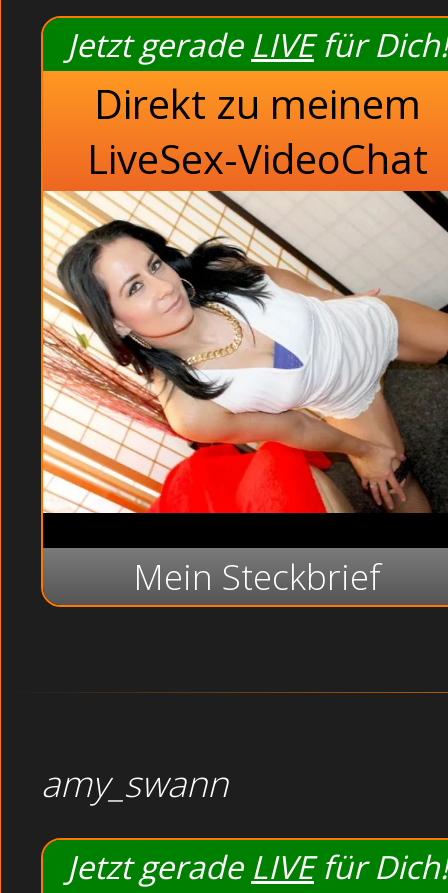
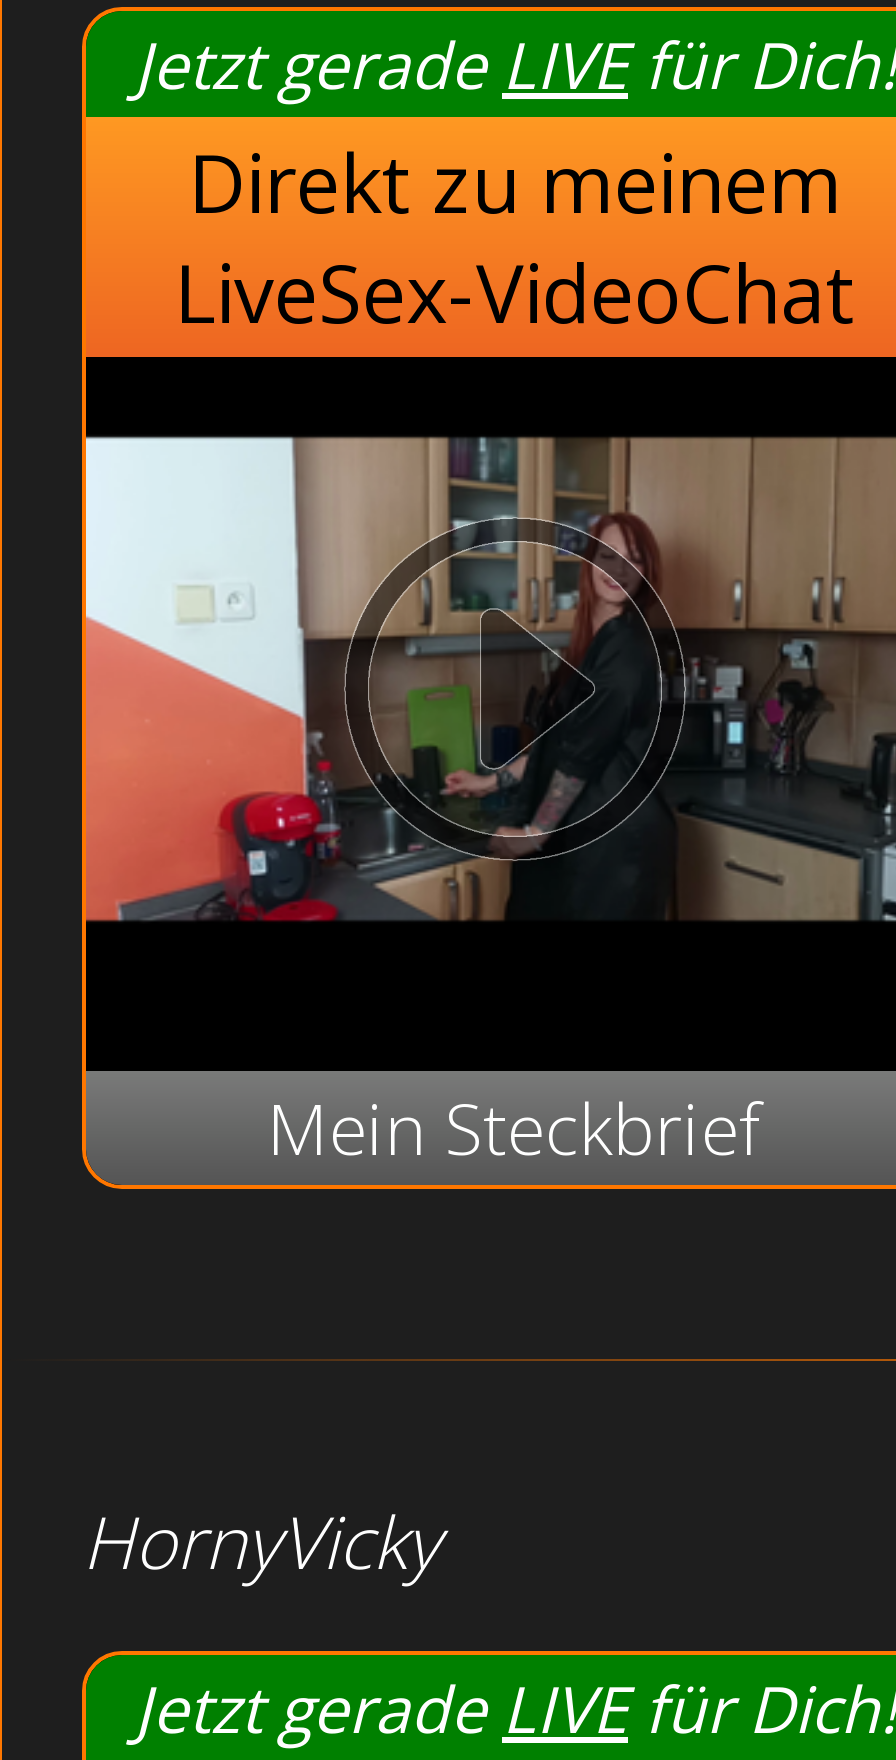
[42,190,445,514] [image] -> [84,355,890,1001] [image]
[41,759,228,808] amy_swann -> [82,1494,440,1592] HornyVicky

